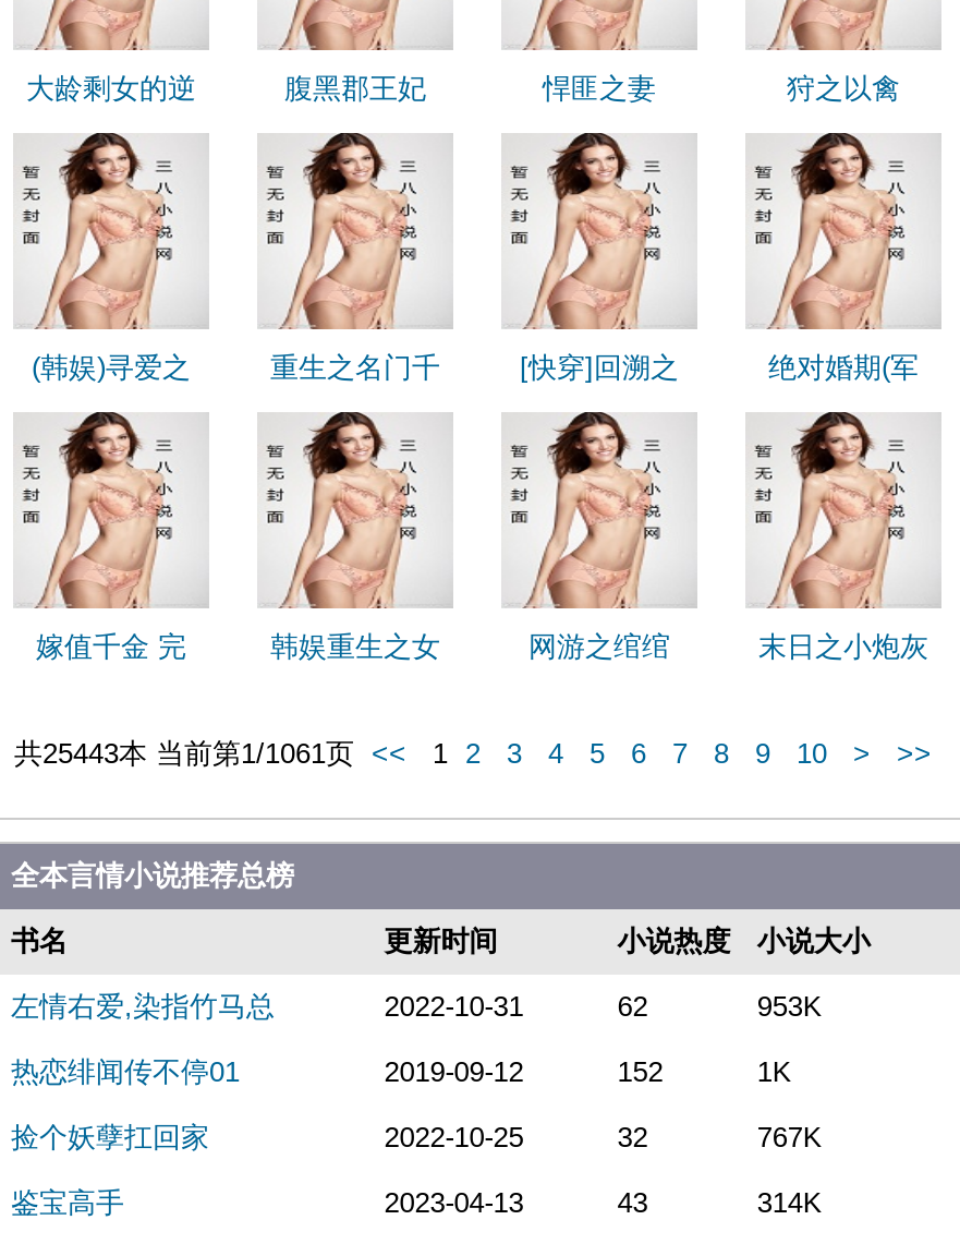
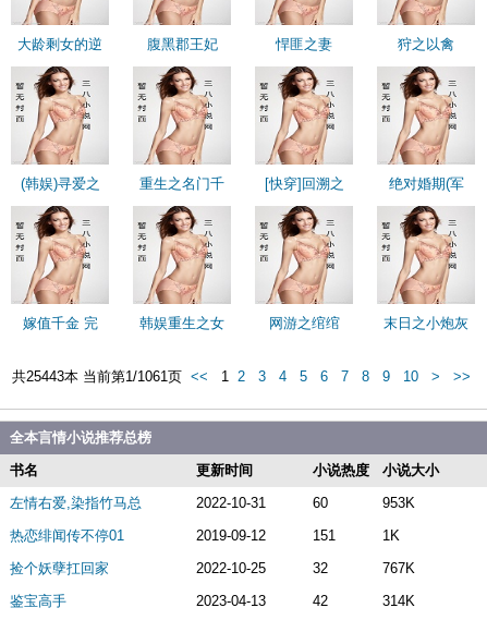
[617,990,648,1023] 62 -> [313,495,328,511] 60
[617,1055,663,1088] 152 -> [313,527,336,544] 151
[617,1186,648,1219] 43 -> [313,593,328,609] 42

